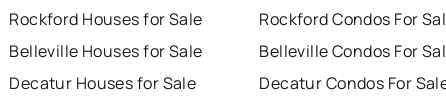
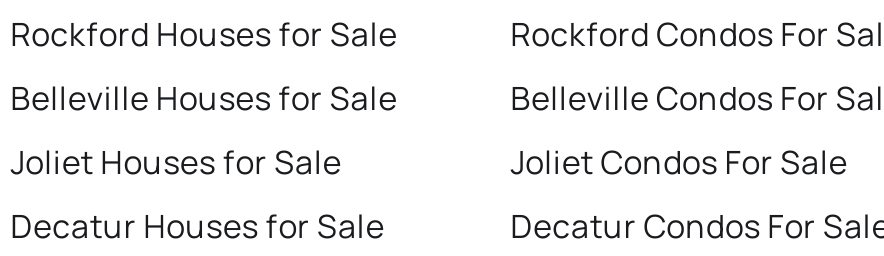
none -> [10,139,342,183] Joliet Houses for Sale
none -> [510,139,848,183] Joliet Condos For Sale

